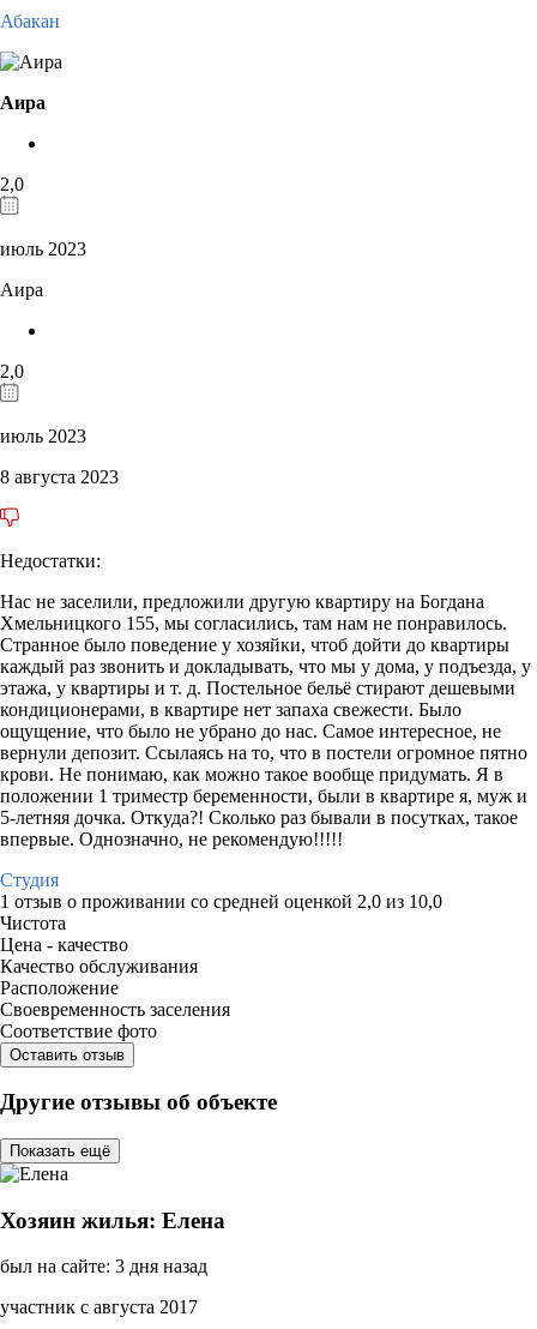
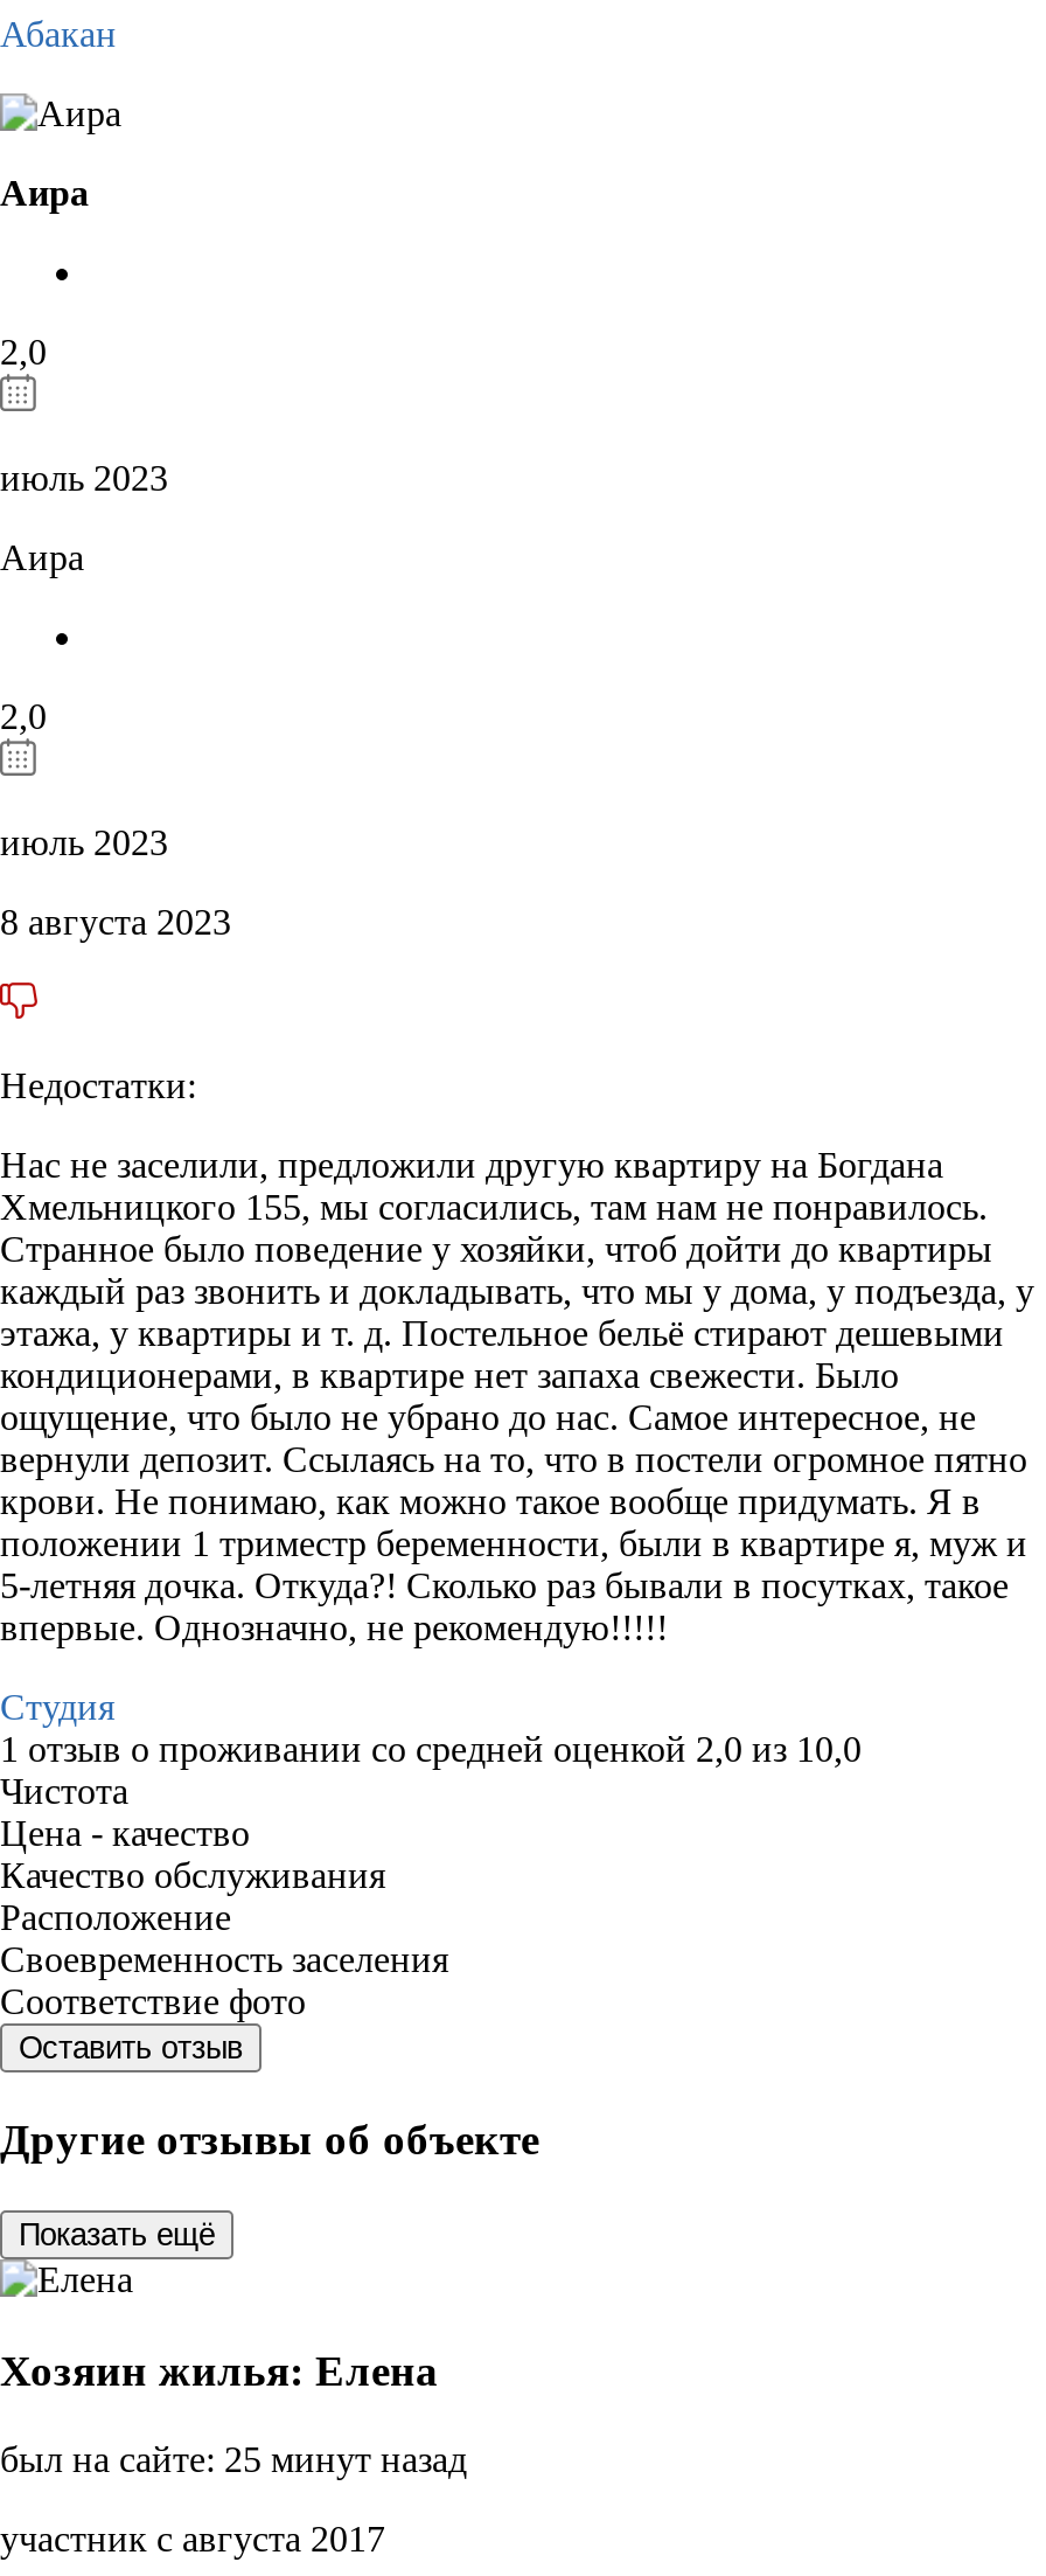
[0,1256,207,1277] был на сайте: 3 дня назад -> [0,2440,467,2480] был на сайте: 25 минут назад

